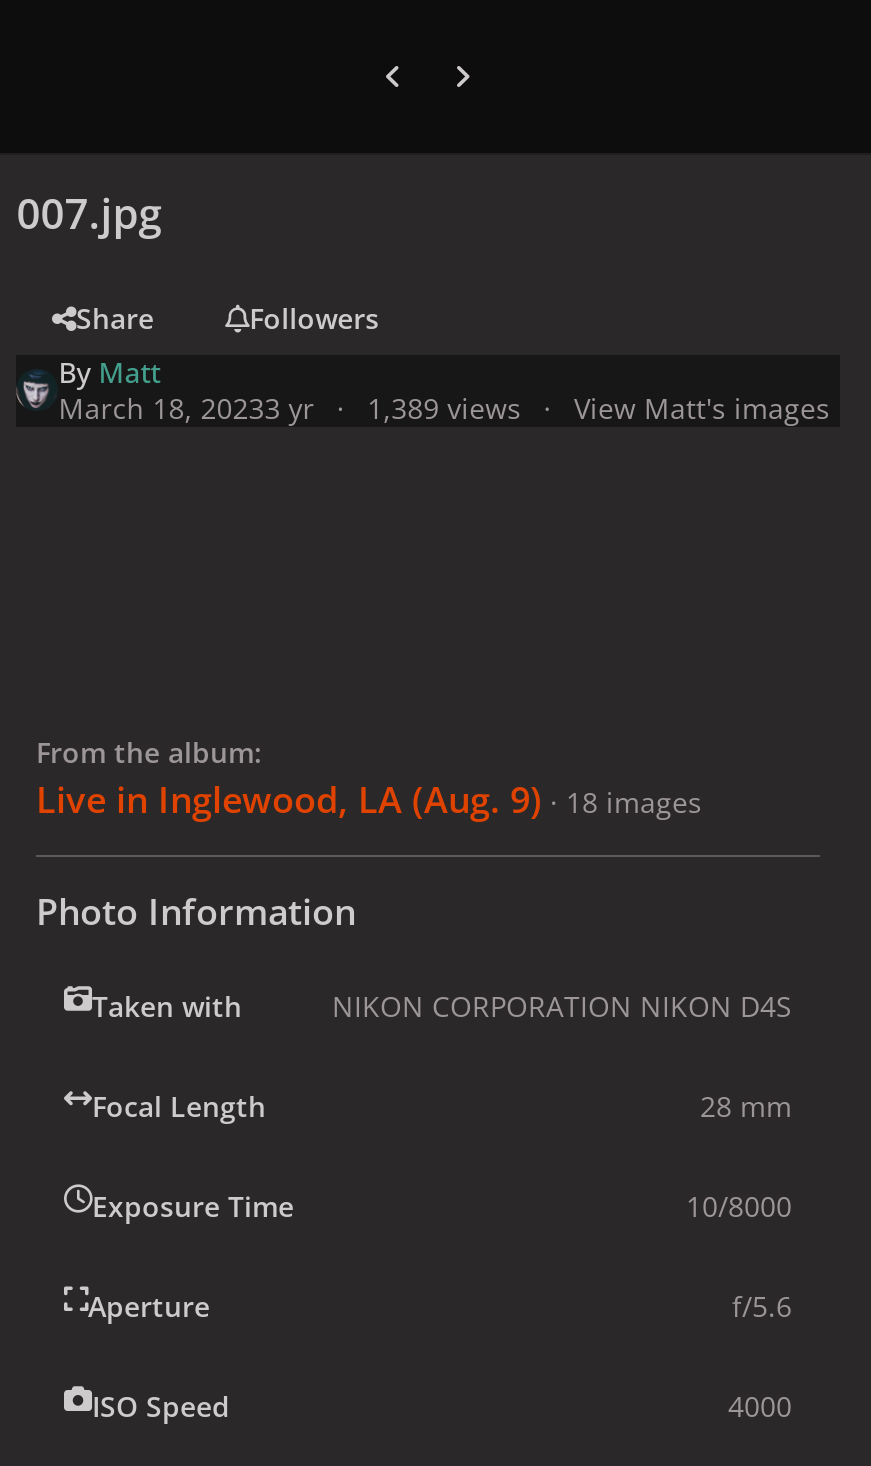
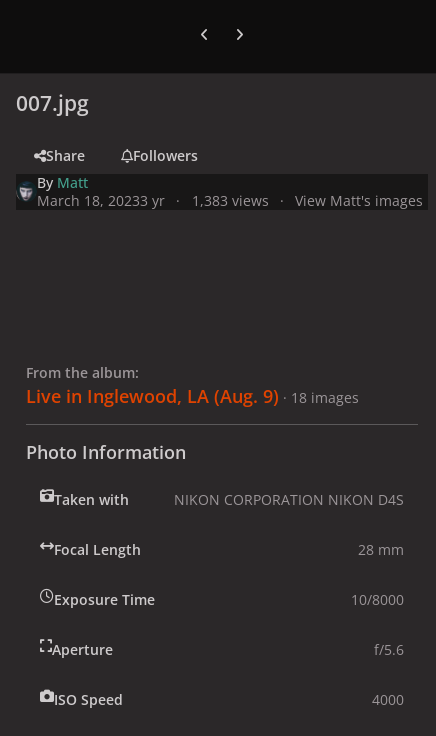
[58,388,830,426] March 18, 20233 yr 1,389 views View Matt's images -> [37,190,423,209] March 18, 20233 yr 1,383 views View Matt's images

